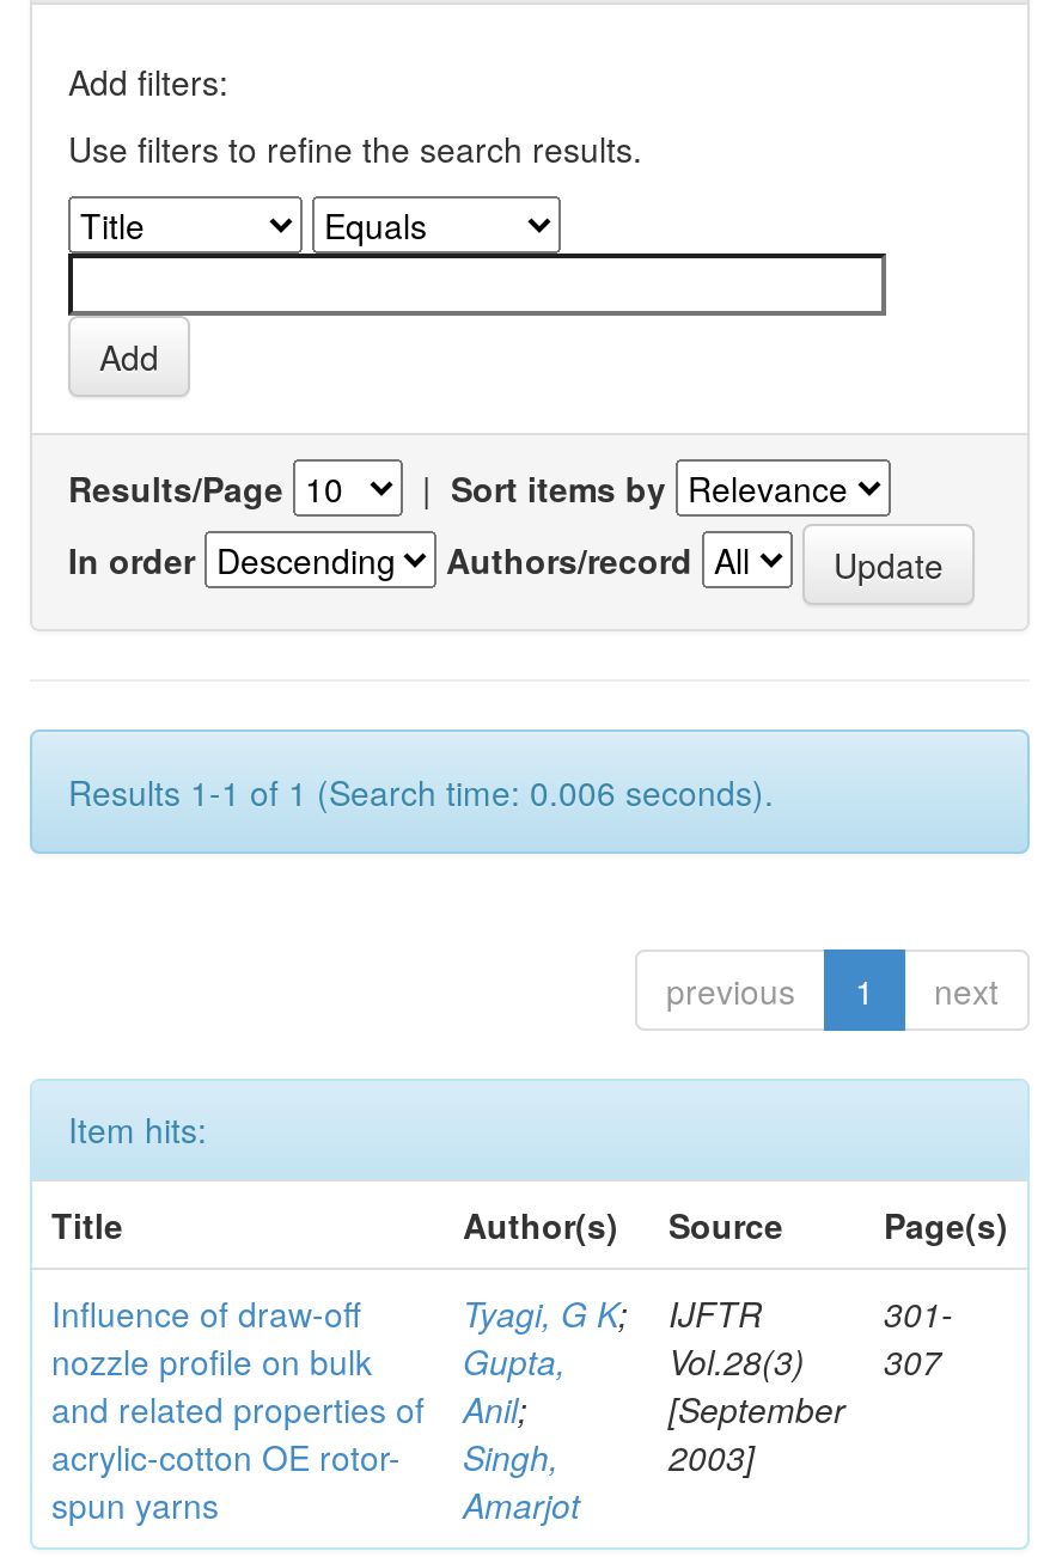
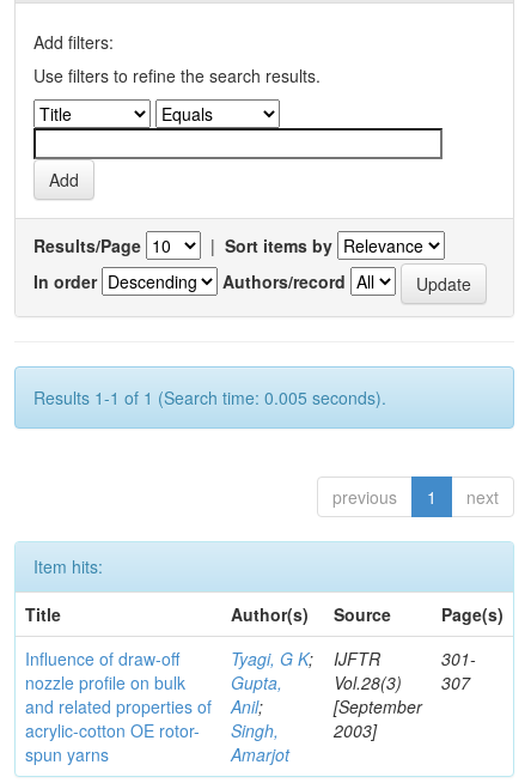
[68,768,774,816] Results 1-1 of 1 (Search time: 0.006 seconds). -> [33,386,386,409] Results 1-1 of 1 (Search time: 0.005 seconds).

